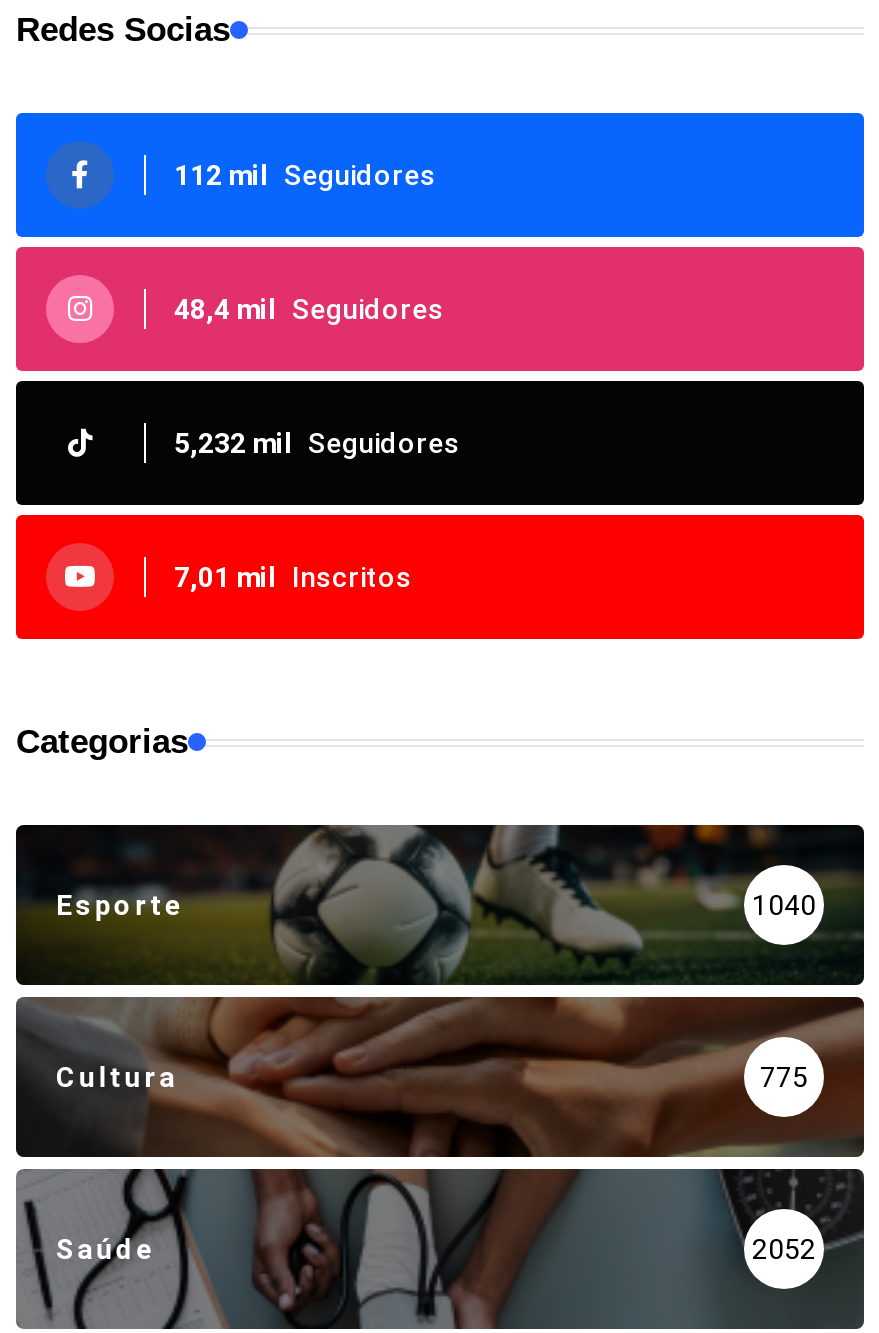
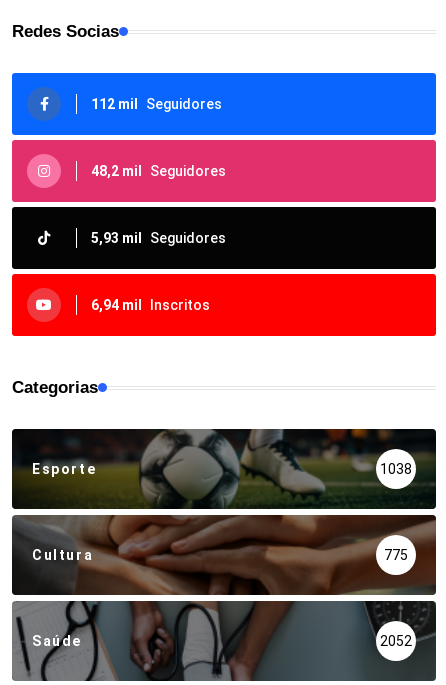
[174,292,444,324] 48,4 mil Seguidores -> [91,162,226,178] 48,2 mil Seguidores
[174,426,460,458] 5,232 mil Seguidores -> [91,229,226,245] 5,93 mil Seguidores
[174,560,412,592] 7,01 mil Inscritos -> [91,296,210,312] 6,94 mil Inscritos
[752,888,816,920] 1040 -> [380,460,412,476] 1038

